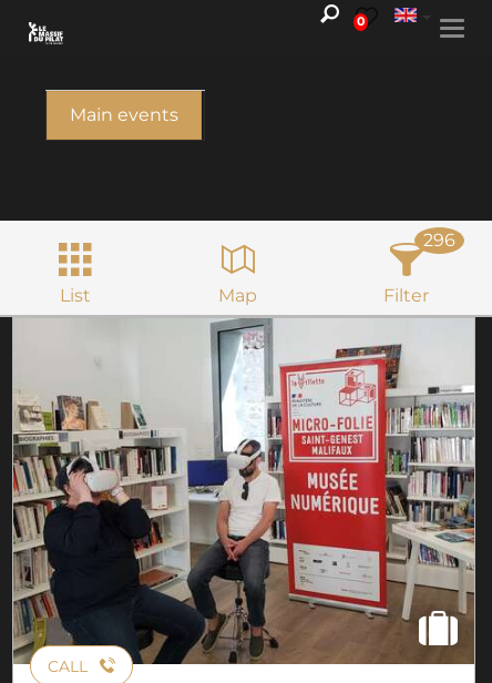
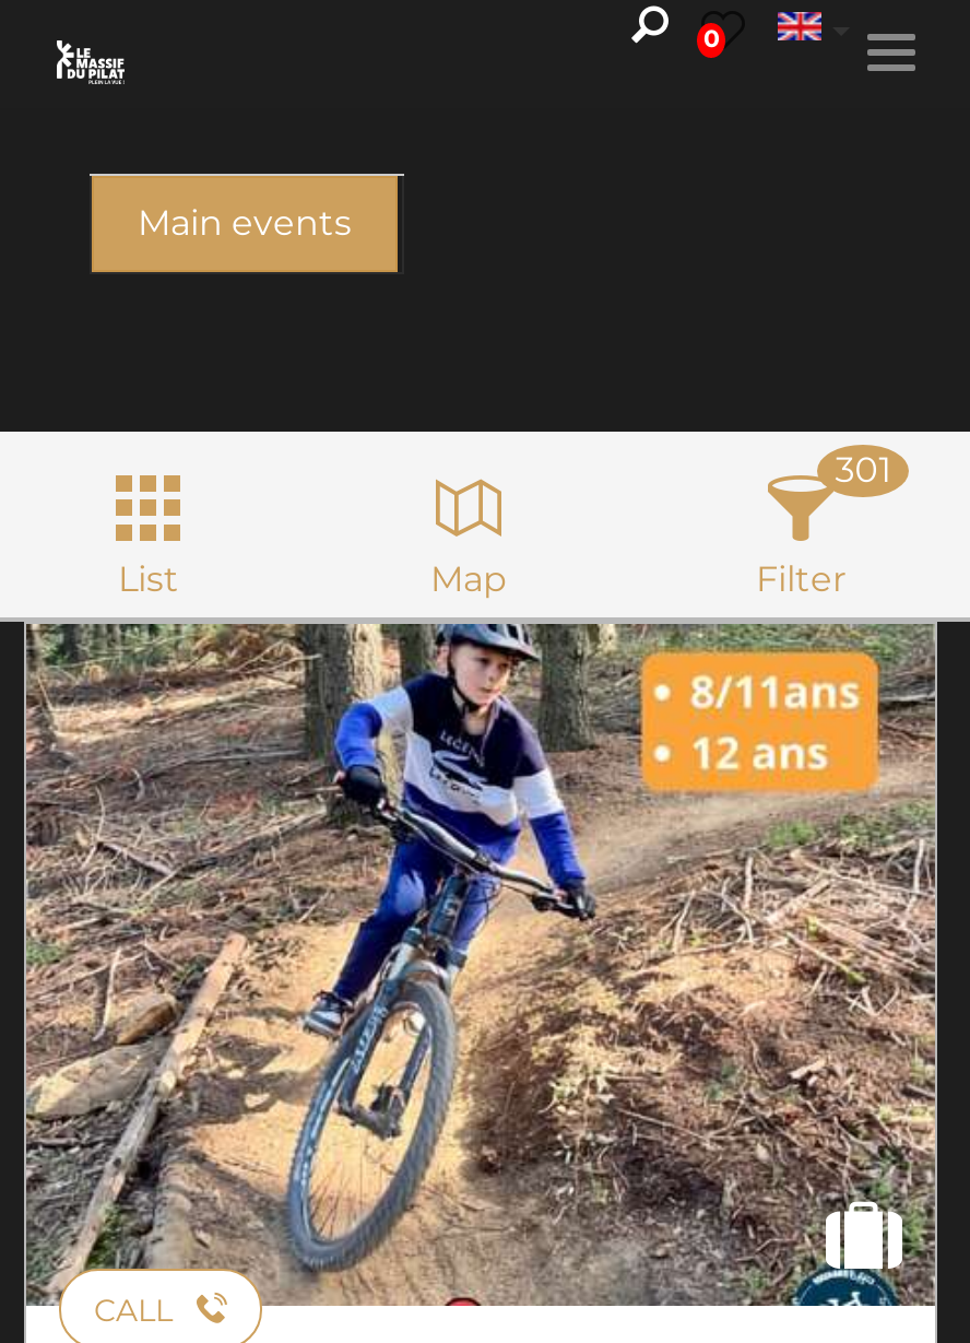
[424,230,456,251] 296 -> [835,449,892,491] 301
[12,318,475,665] [image] -> [24,622,937,1308] [image]

